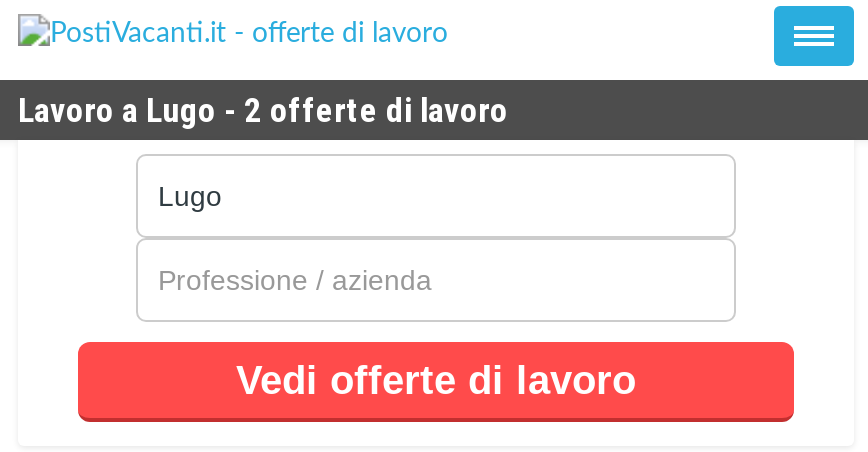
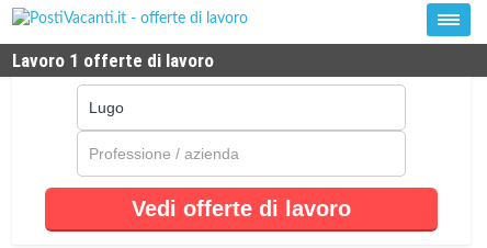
[18,90,508,130] Lavoro a Lugo - 2 offerte di lavoro -> [12,49,214,71] Lavoro 1 offerte di lavoro

